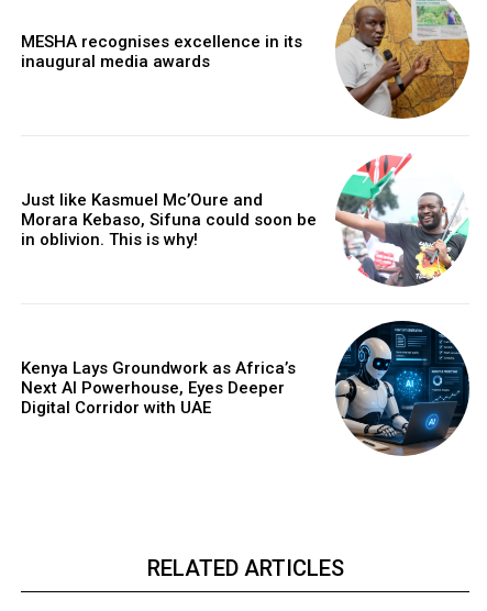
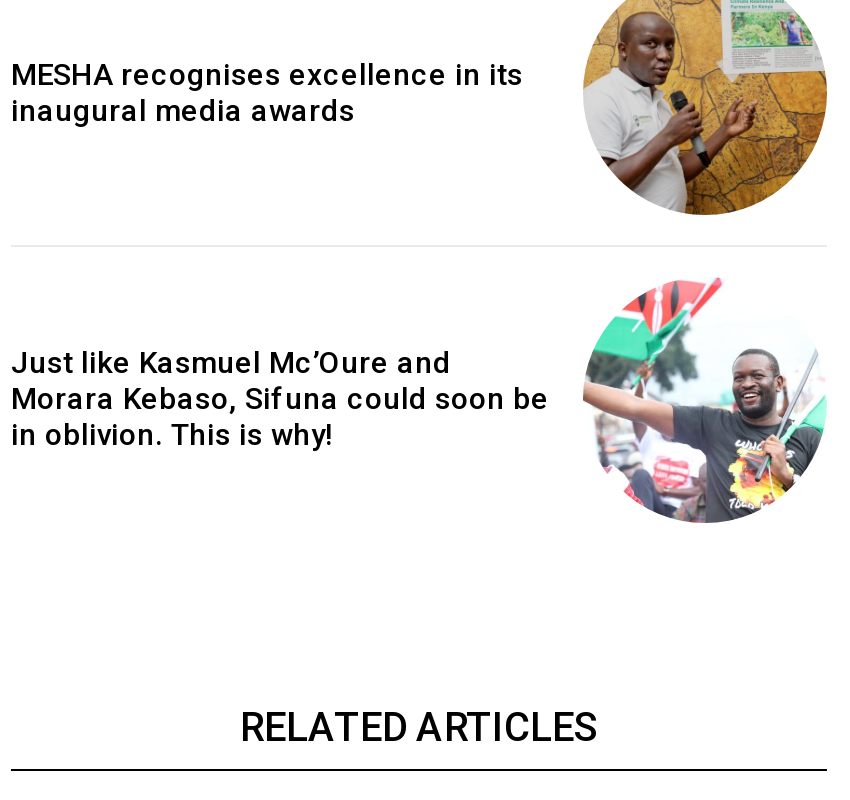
[21,320,471,456] [image] | Kenya Lays Groundwork as Africa’s | Next AI Powerhouse, Eyes Deeper | Digital Corridor with UAE -> none

